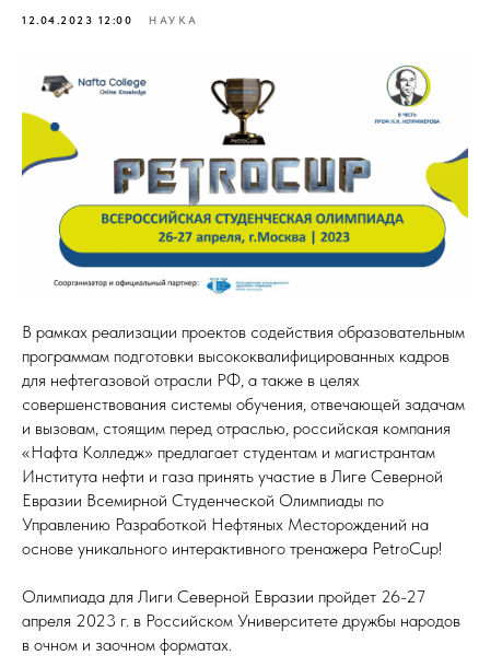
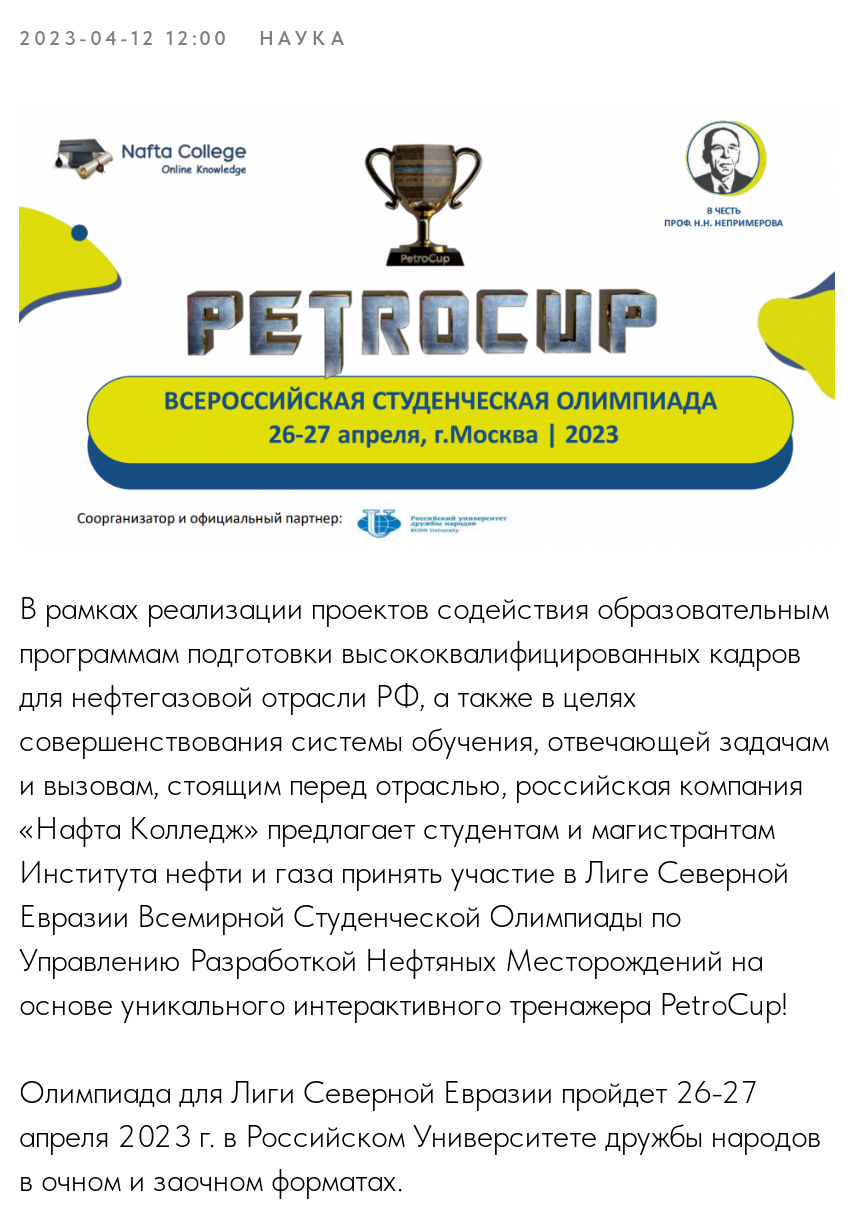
[22,13,198,26] 12.04.2023 12:00 НАУКА -> [19,25,350,49] 2023-04-12 12:00 НАУКА

